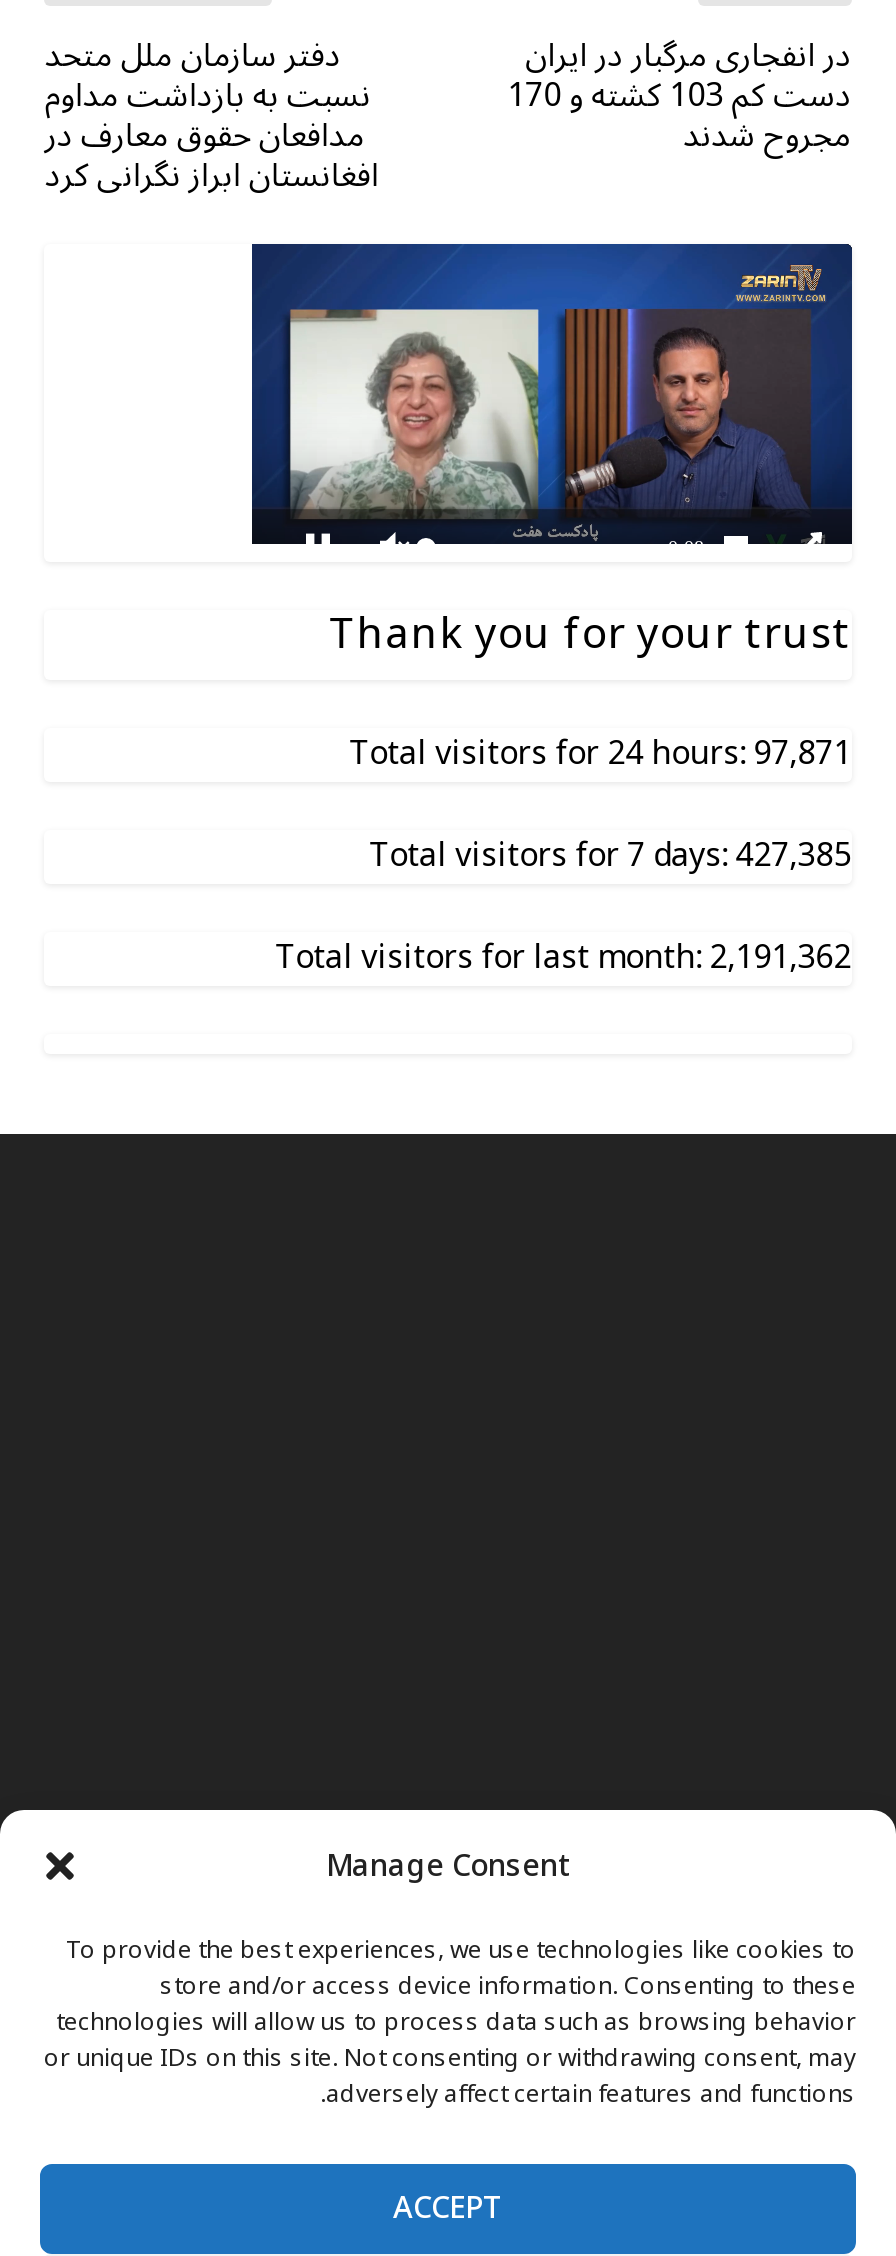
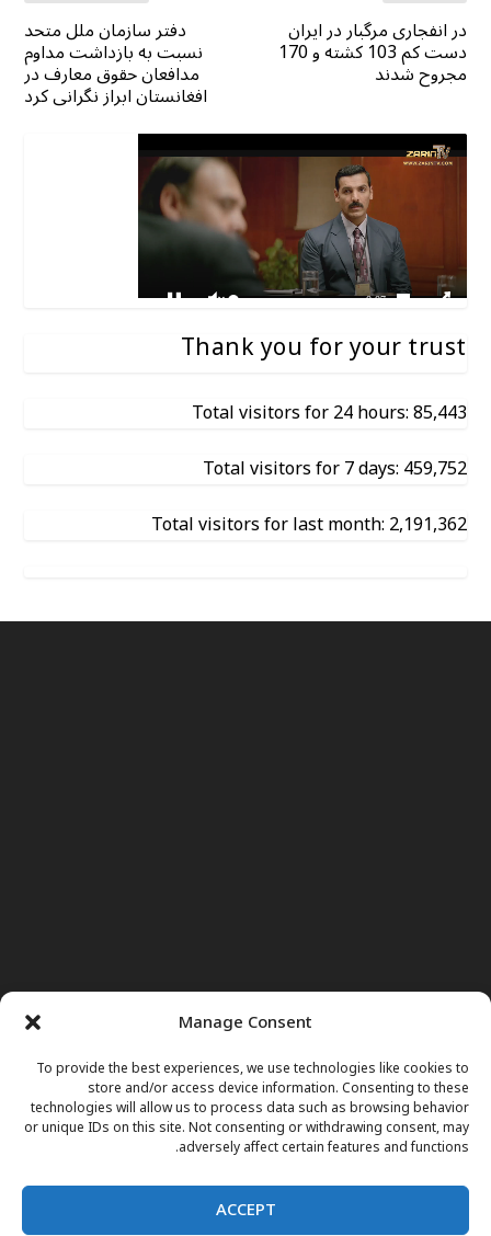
[252,242,852,544] [image] -> [138,133,467,297] [image]
[349,719,851,787] Total visitors for 24 hours: 97,871 -> [191,394,466,431] Total visitors for 24 hours: 85,443
[369,821,851,889] Total visitors for 7 days: 427,385 -> [202,450,466,487] Total visitors for 7 days: 459,752

